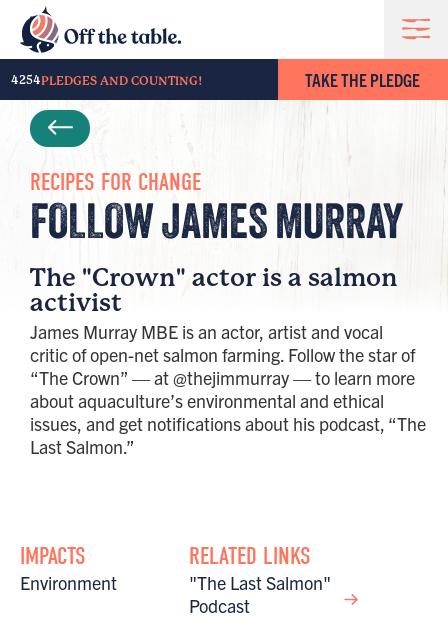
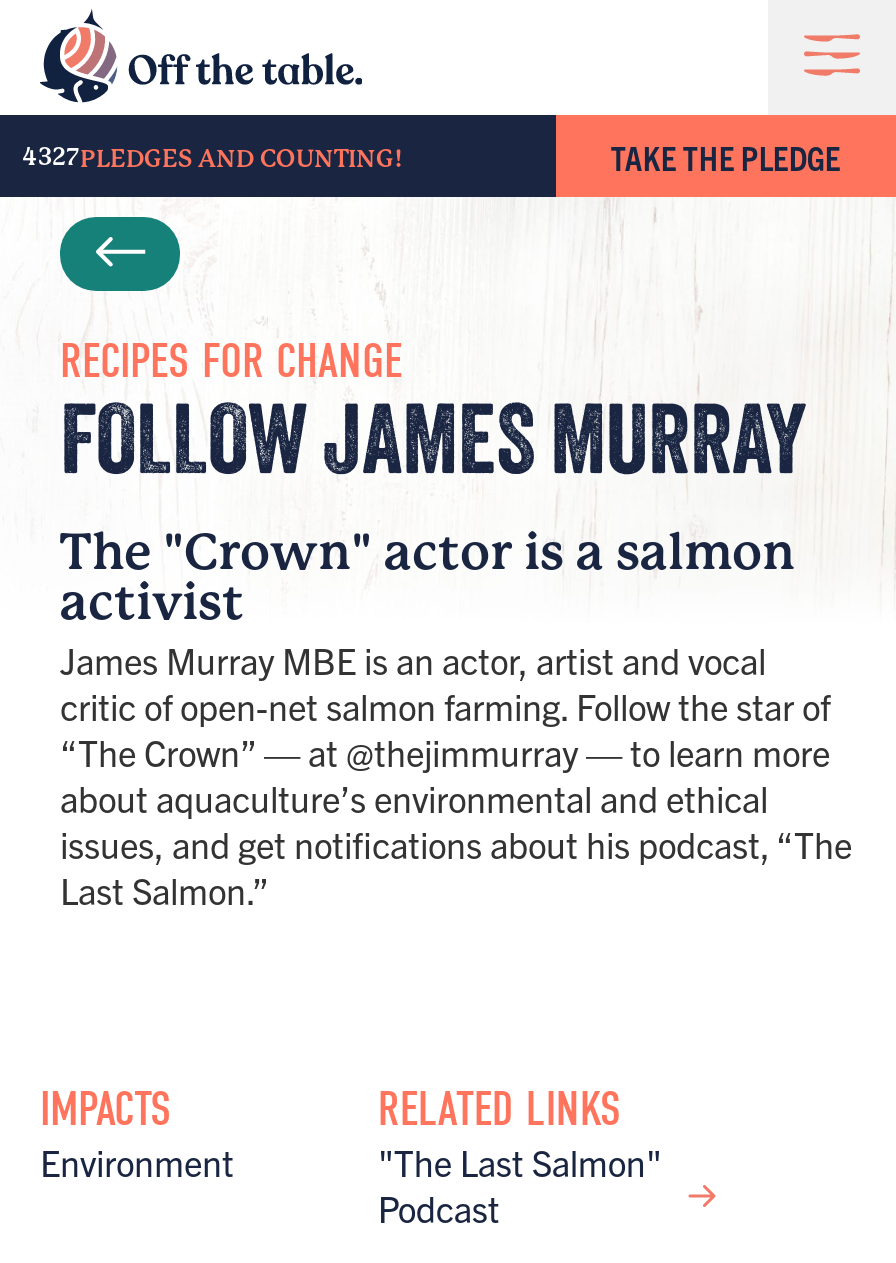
[11,73,202,88] 4254PLEDGES AND COUNTING! -> [22,143,402,173] 4327PLEDGES AND COUNTING!

